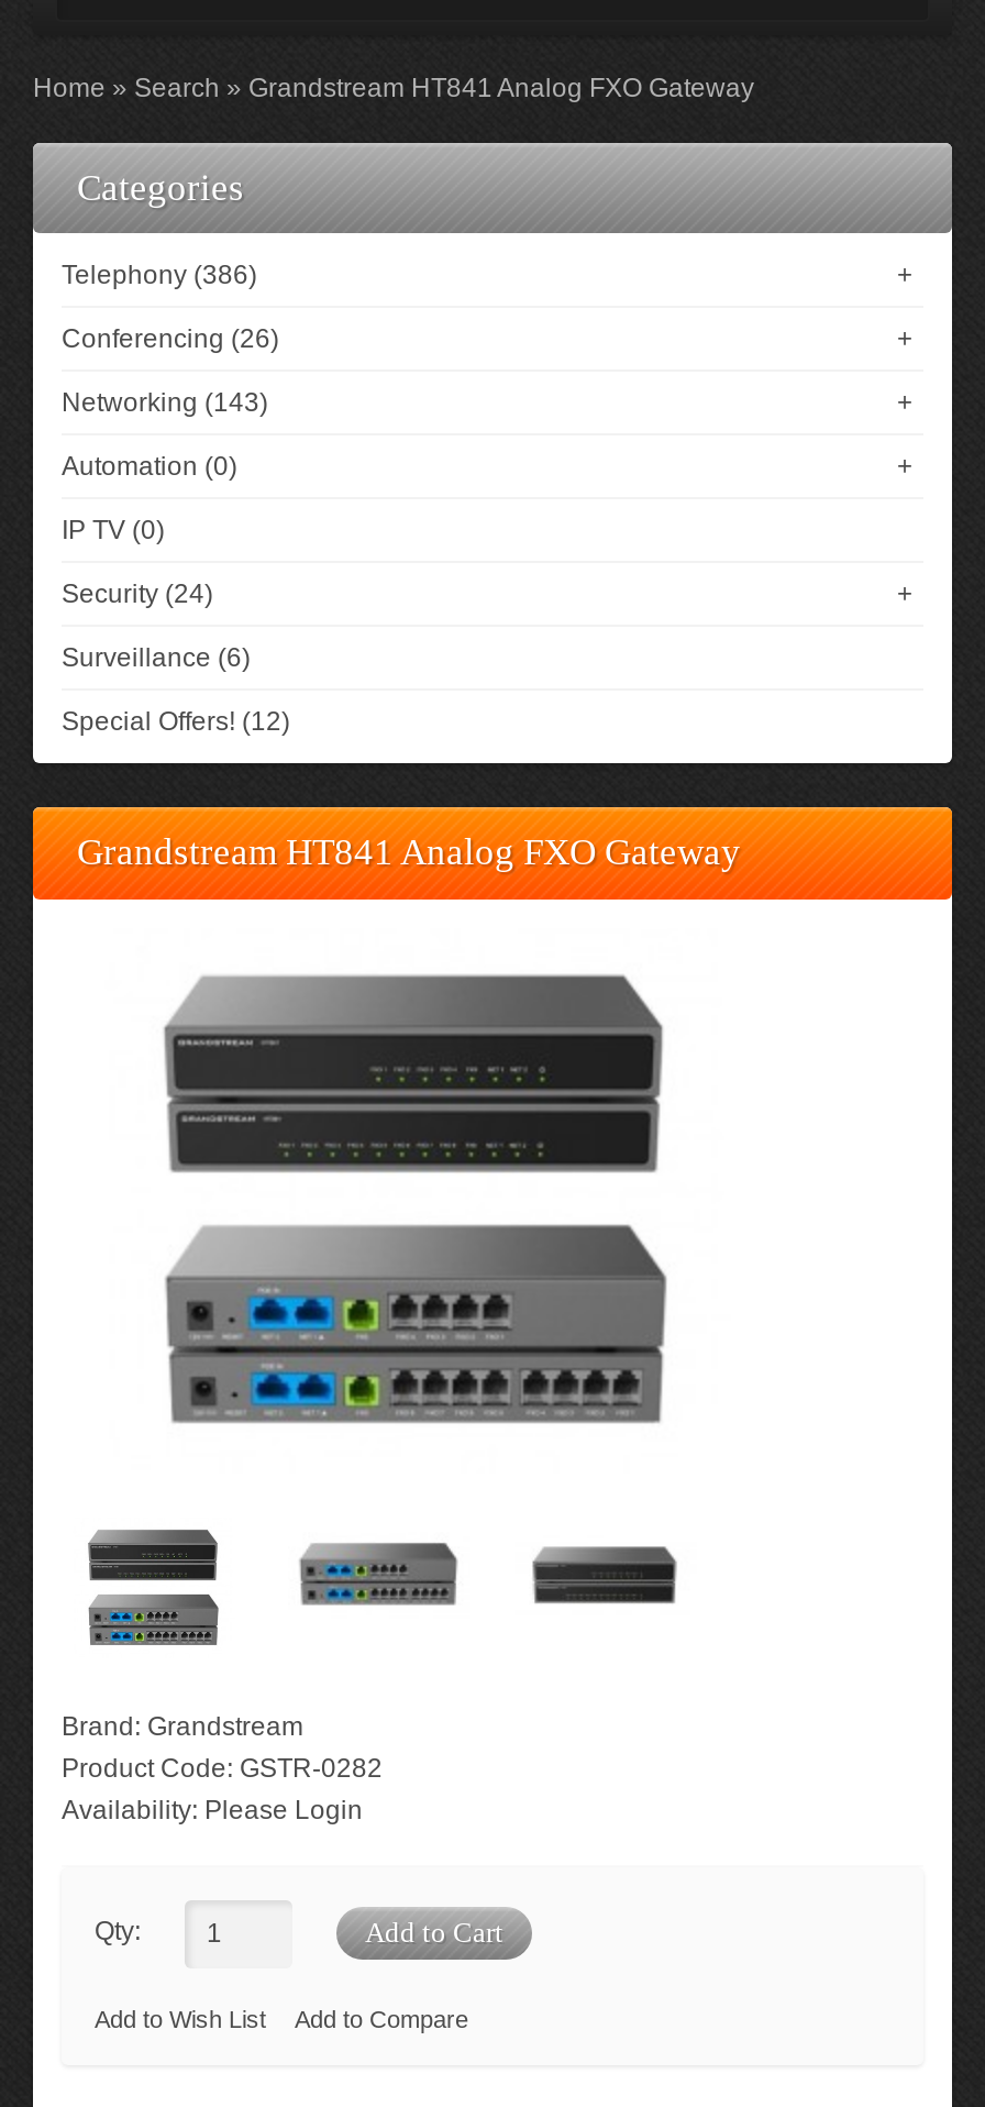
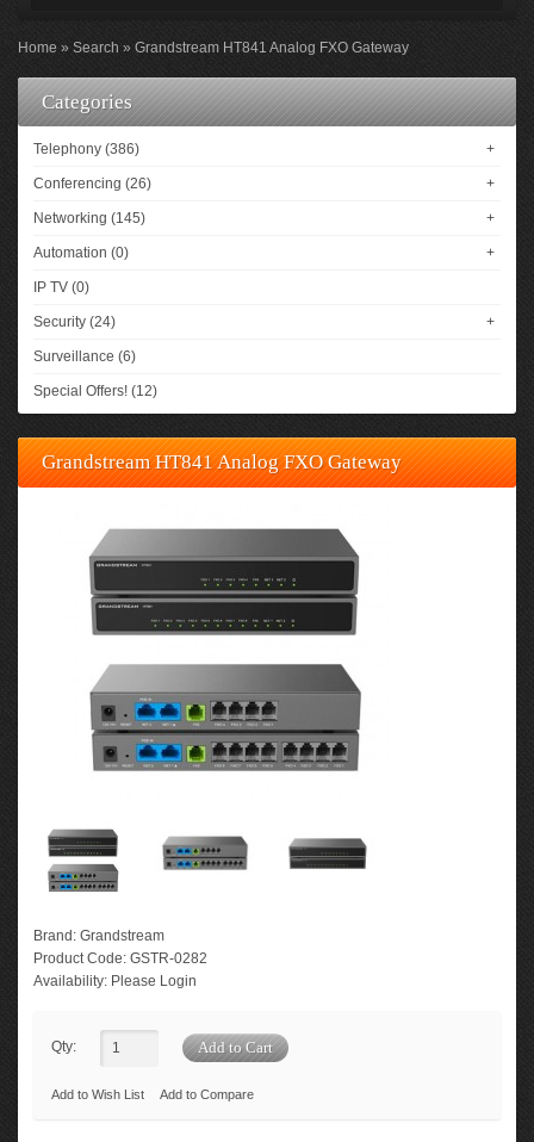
[62,387,268,418] Networking (143) -> [33,210,145,226] Networking (145)

